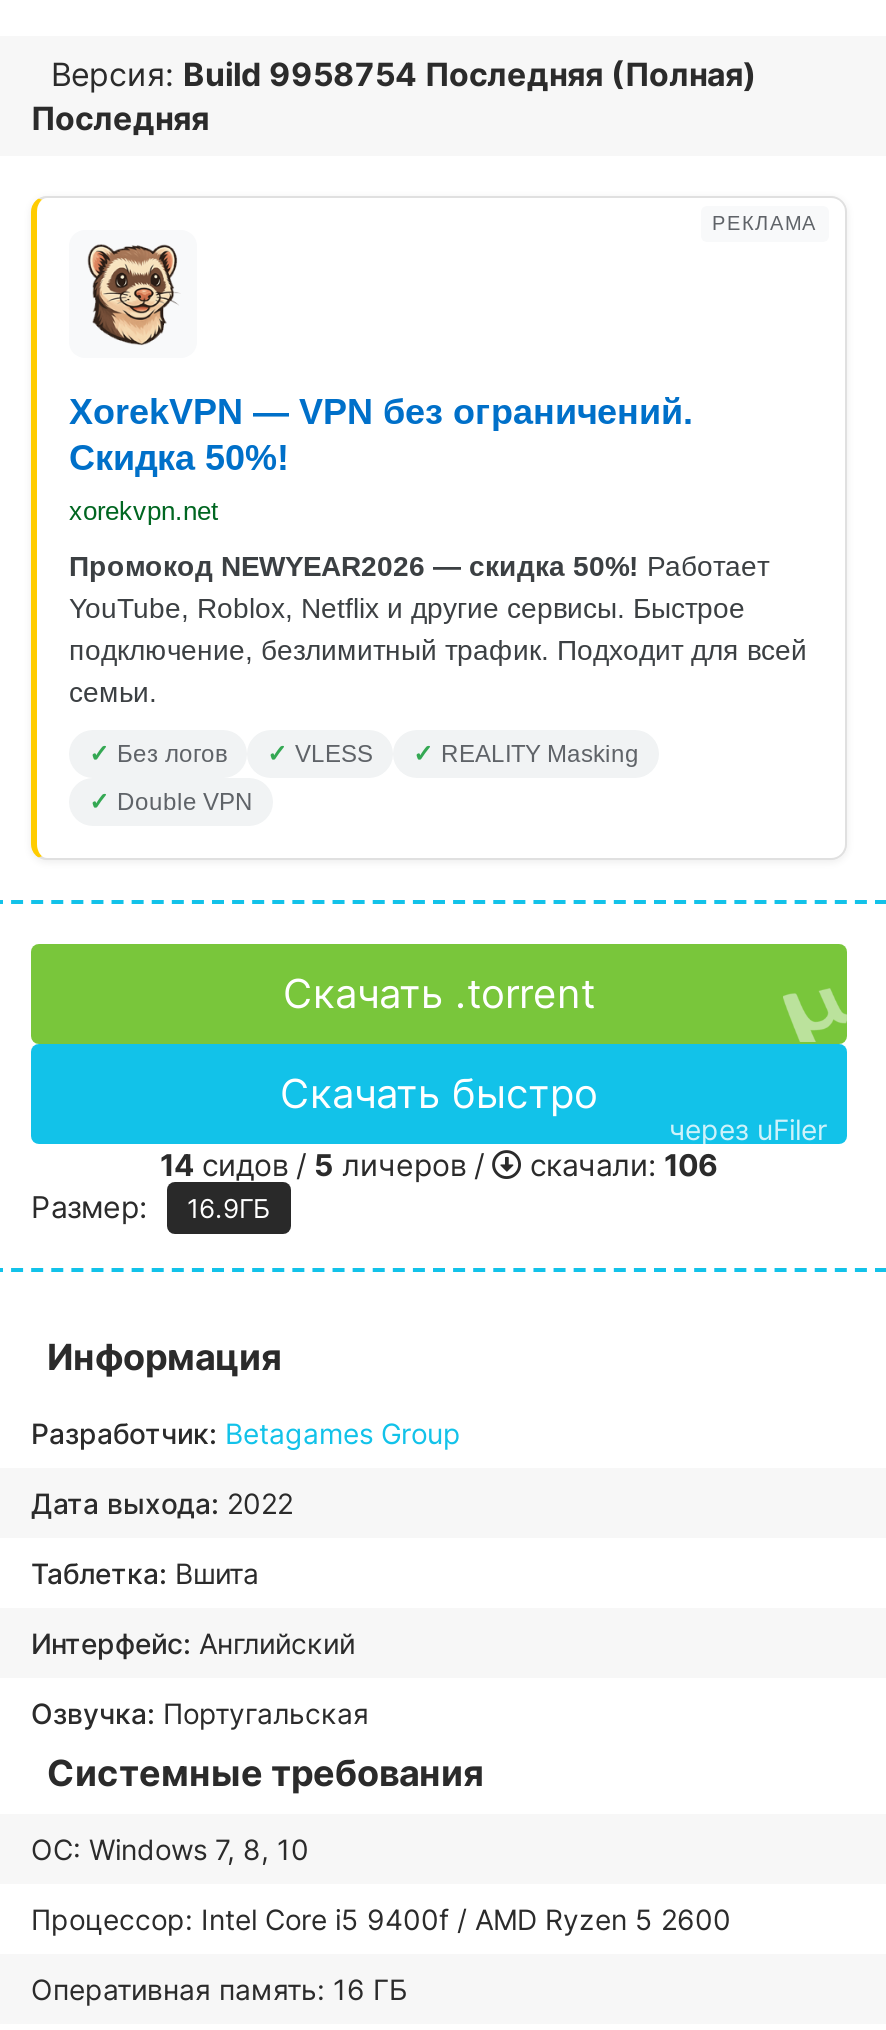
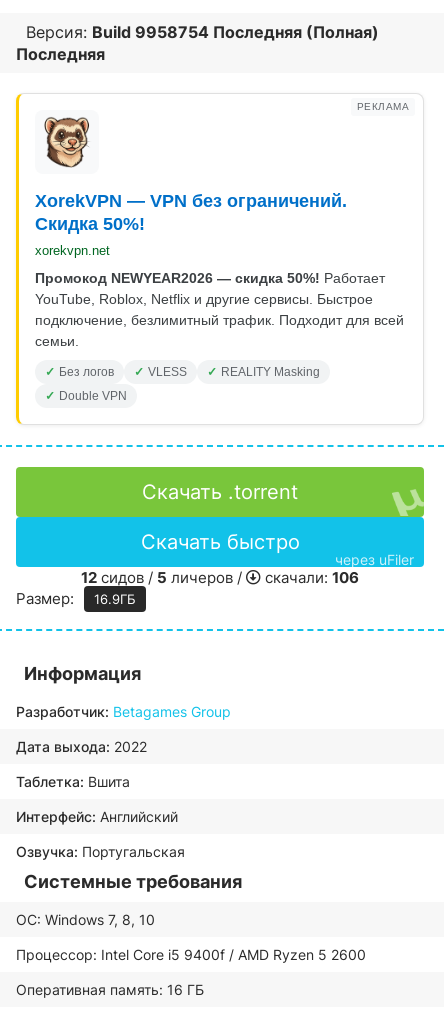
[160,1146,492,1184] 14 сидов / 5 личеров / -> [81,568,246,587] 12 сидов / 5 личеров /

